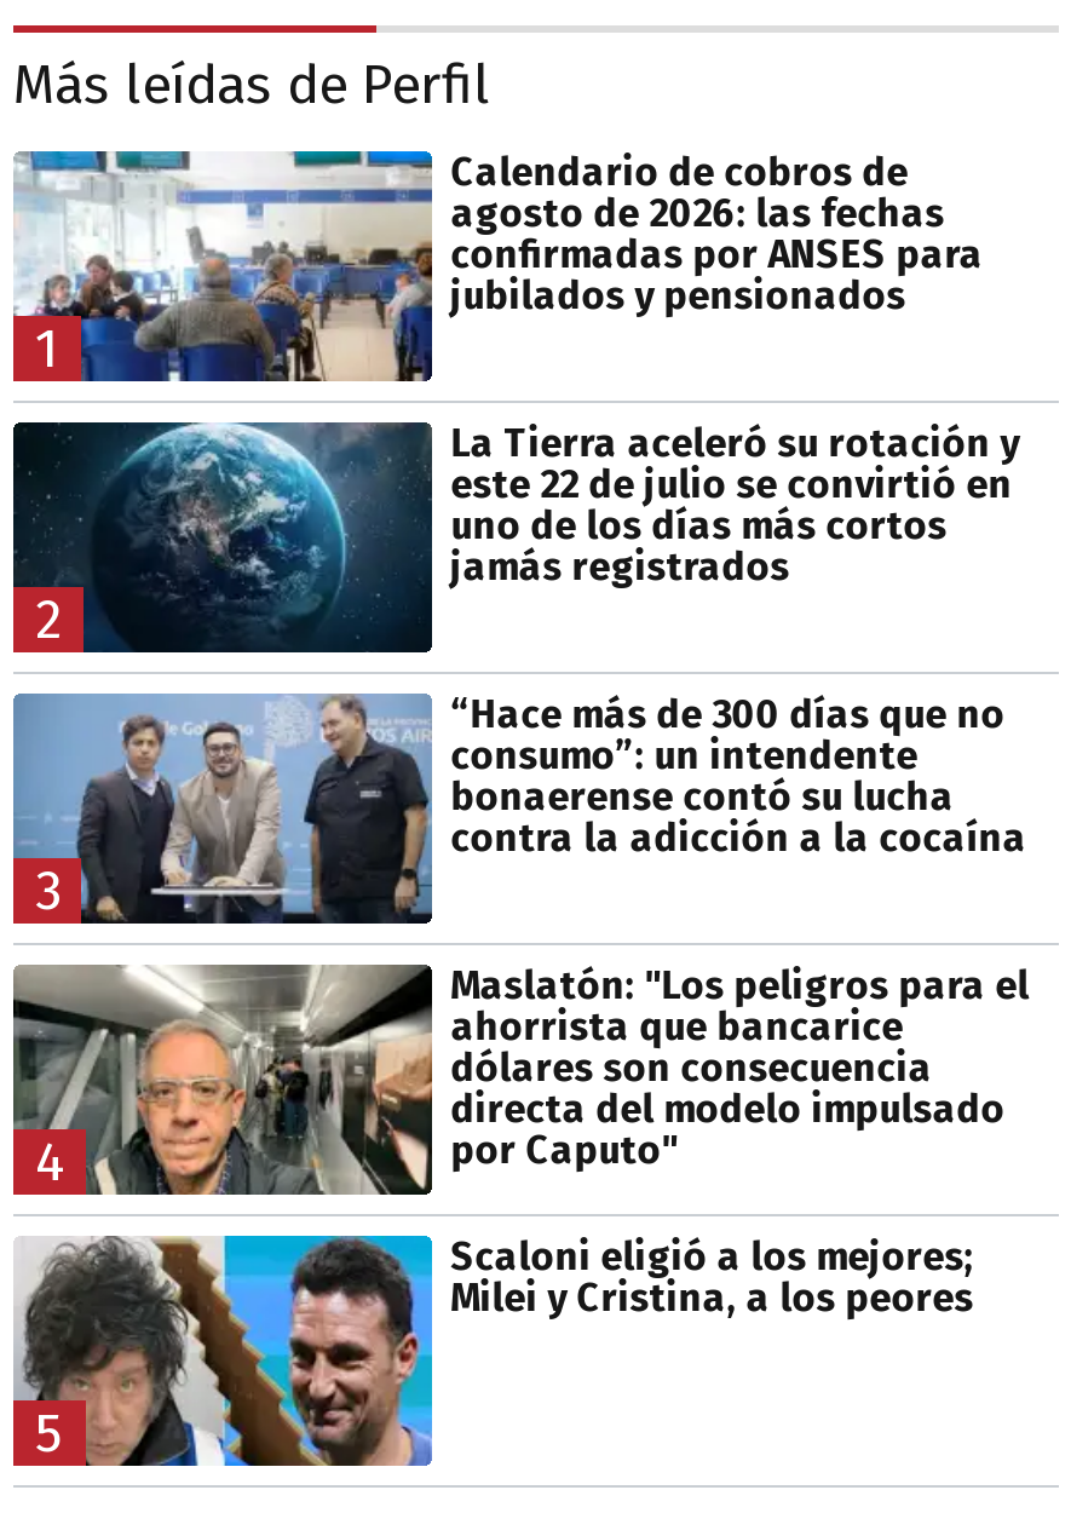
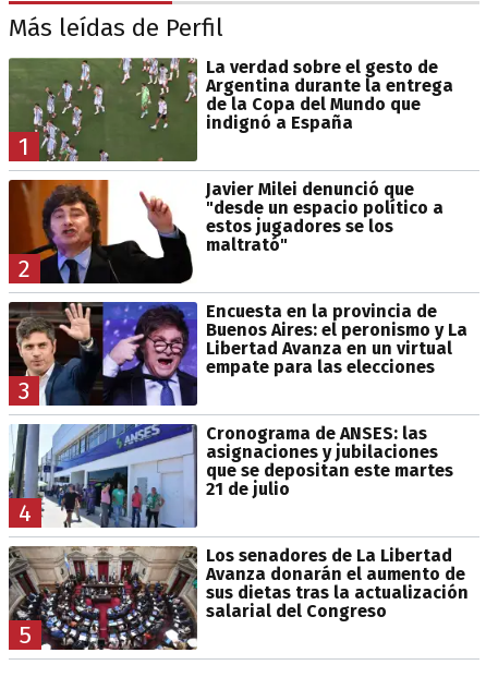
[13,149,983,381] [image] | Calendario de cobros de | agosto de 2026: las fechas | confirmadas por ANSES para | jubilados y pensionados -> [8,57,453,162] [image] | La verdad sobre el gesto de | Argentina durante la entrega | de la Copa del Mundo que | indignó a España
[13,420,1020,655] [image] | La Tierra aceleró su rotación y | este 22 de julio se convirtió en | uno de los días más cortos | jamás registrados -> [9,179,443,285] [image] | Javier Milei denunció que | "desde un espacio político a | estos jugadores se los | maltrató"
[11,691,1027,926] [image] | “Hace más de 300 días que no | consumo”: un intendente | bonaerense contó su lucha | contra la adicción a la cocaína -> [8,301,467,407] [image] | Encuesta en la provincia de | Buenos Aires: el peronismo y La | Libertad Avanza en un virtual | empate para las elecciones
[11,962,1029,1197] [image] | Maslatón: "Los peligros para el | ahorrista que bancarice | dólares son consecuencia | directa del modelo impulsado | por Caputo" -> [9,423,453,529] [image] | Cronograma de ANSES: las | asignaciones y jubilaciones | que se depositan este martes | 21 de julio
[13,1233,974,1468] [image] | Scaloni eligió a los mejores; | Milei y Cristina, a los peores -> [8,545,468,651] [image] | Los senadores de La Libertad | Avanza donarán el aumento de | sus dietas tras la actualización | salarial del Congreso

